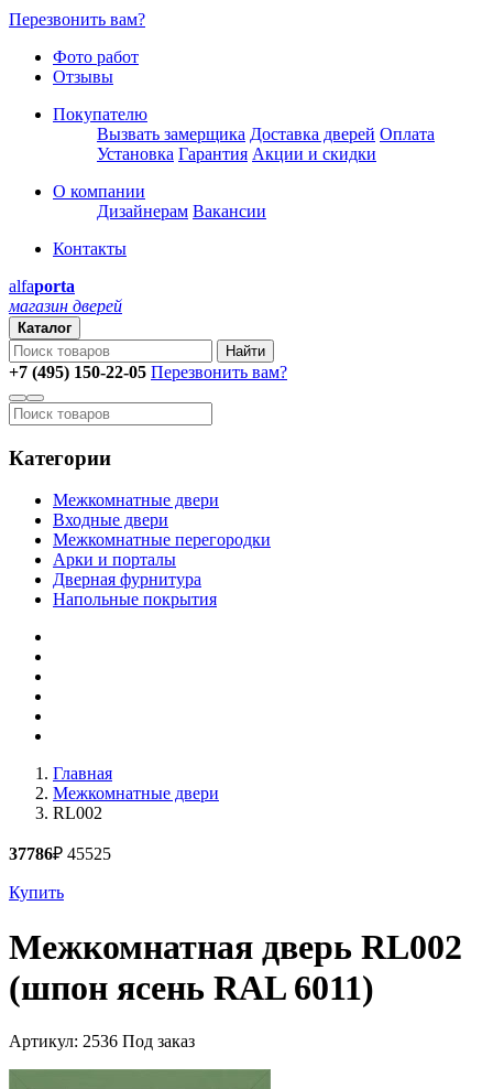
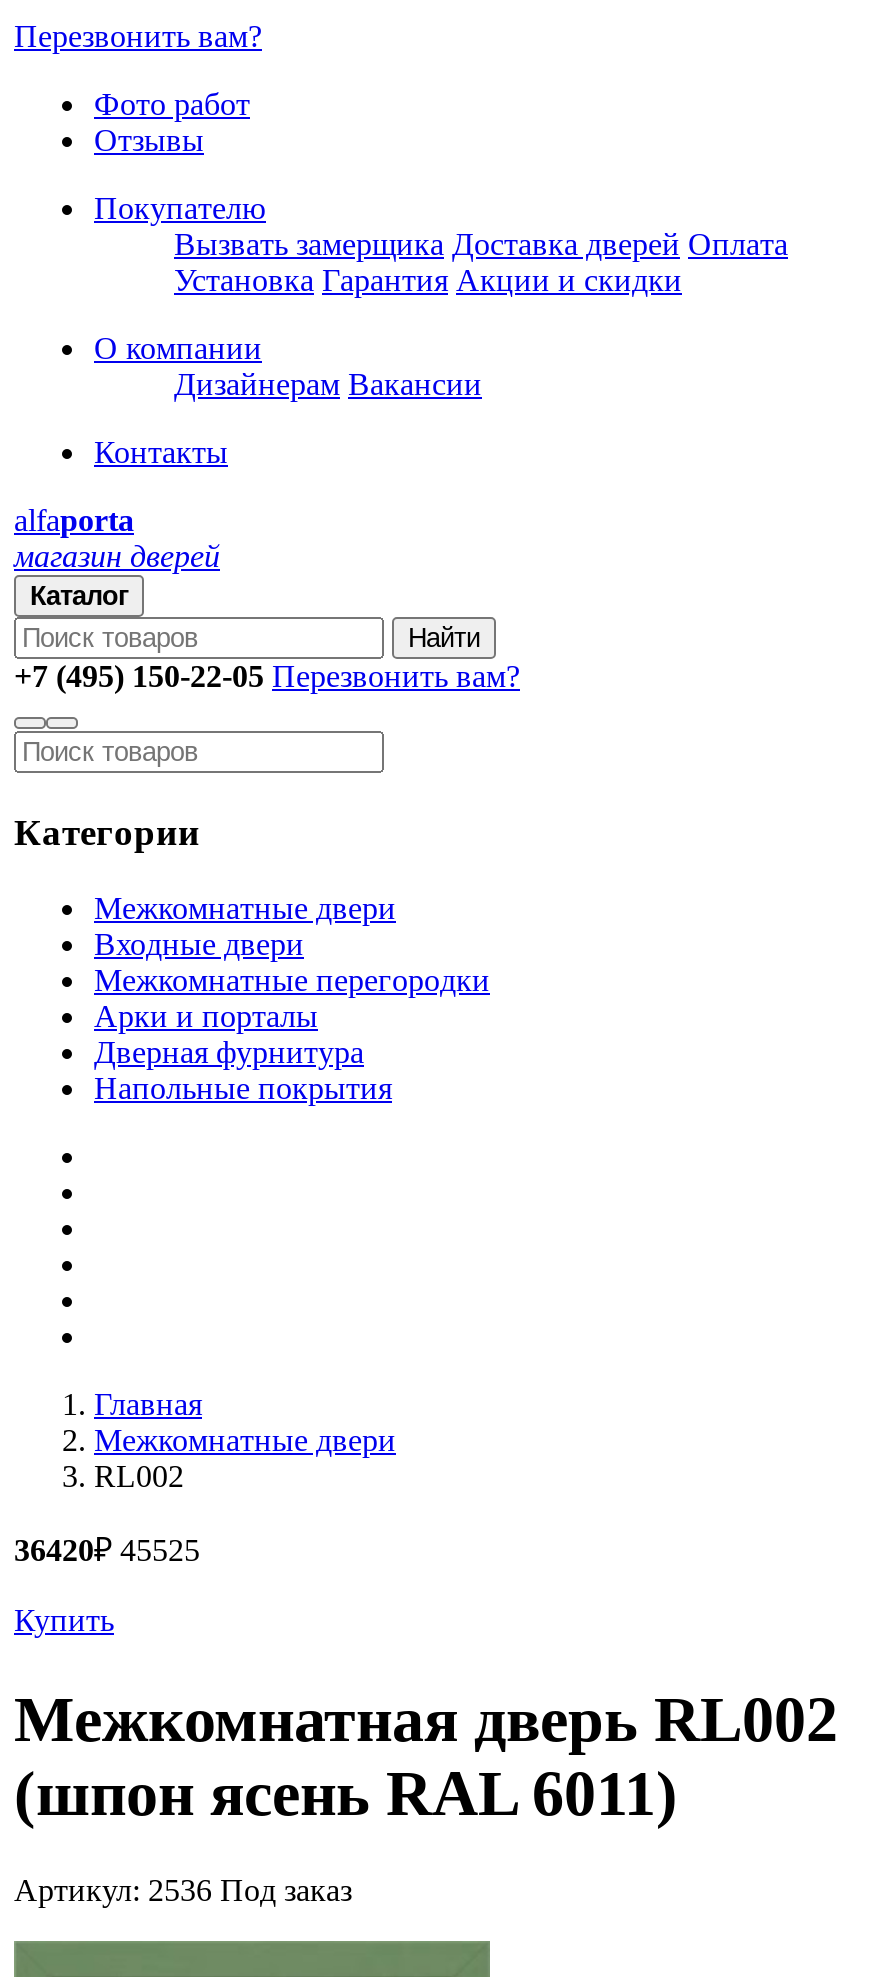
[9,845,111,863] 37786₽ 45525 -> [14,1534,200,1568] 36420₽ 45525

